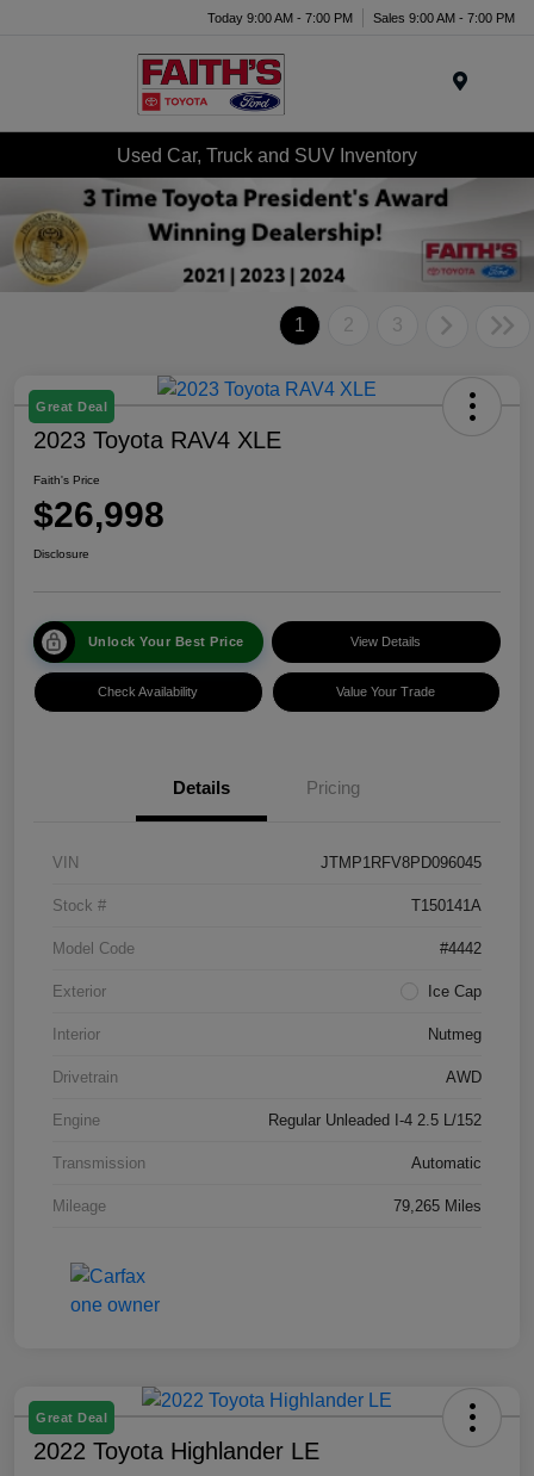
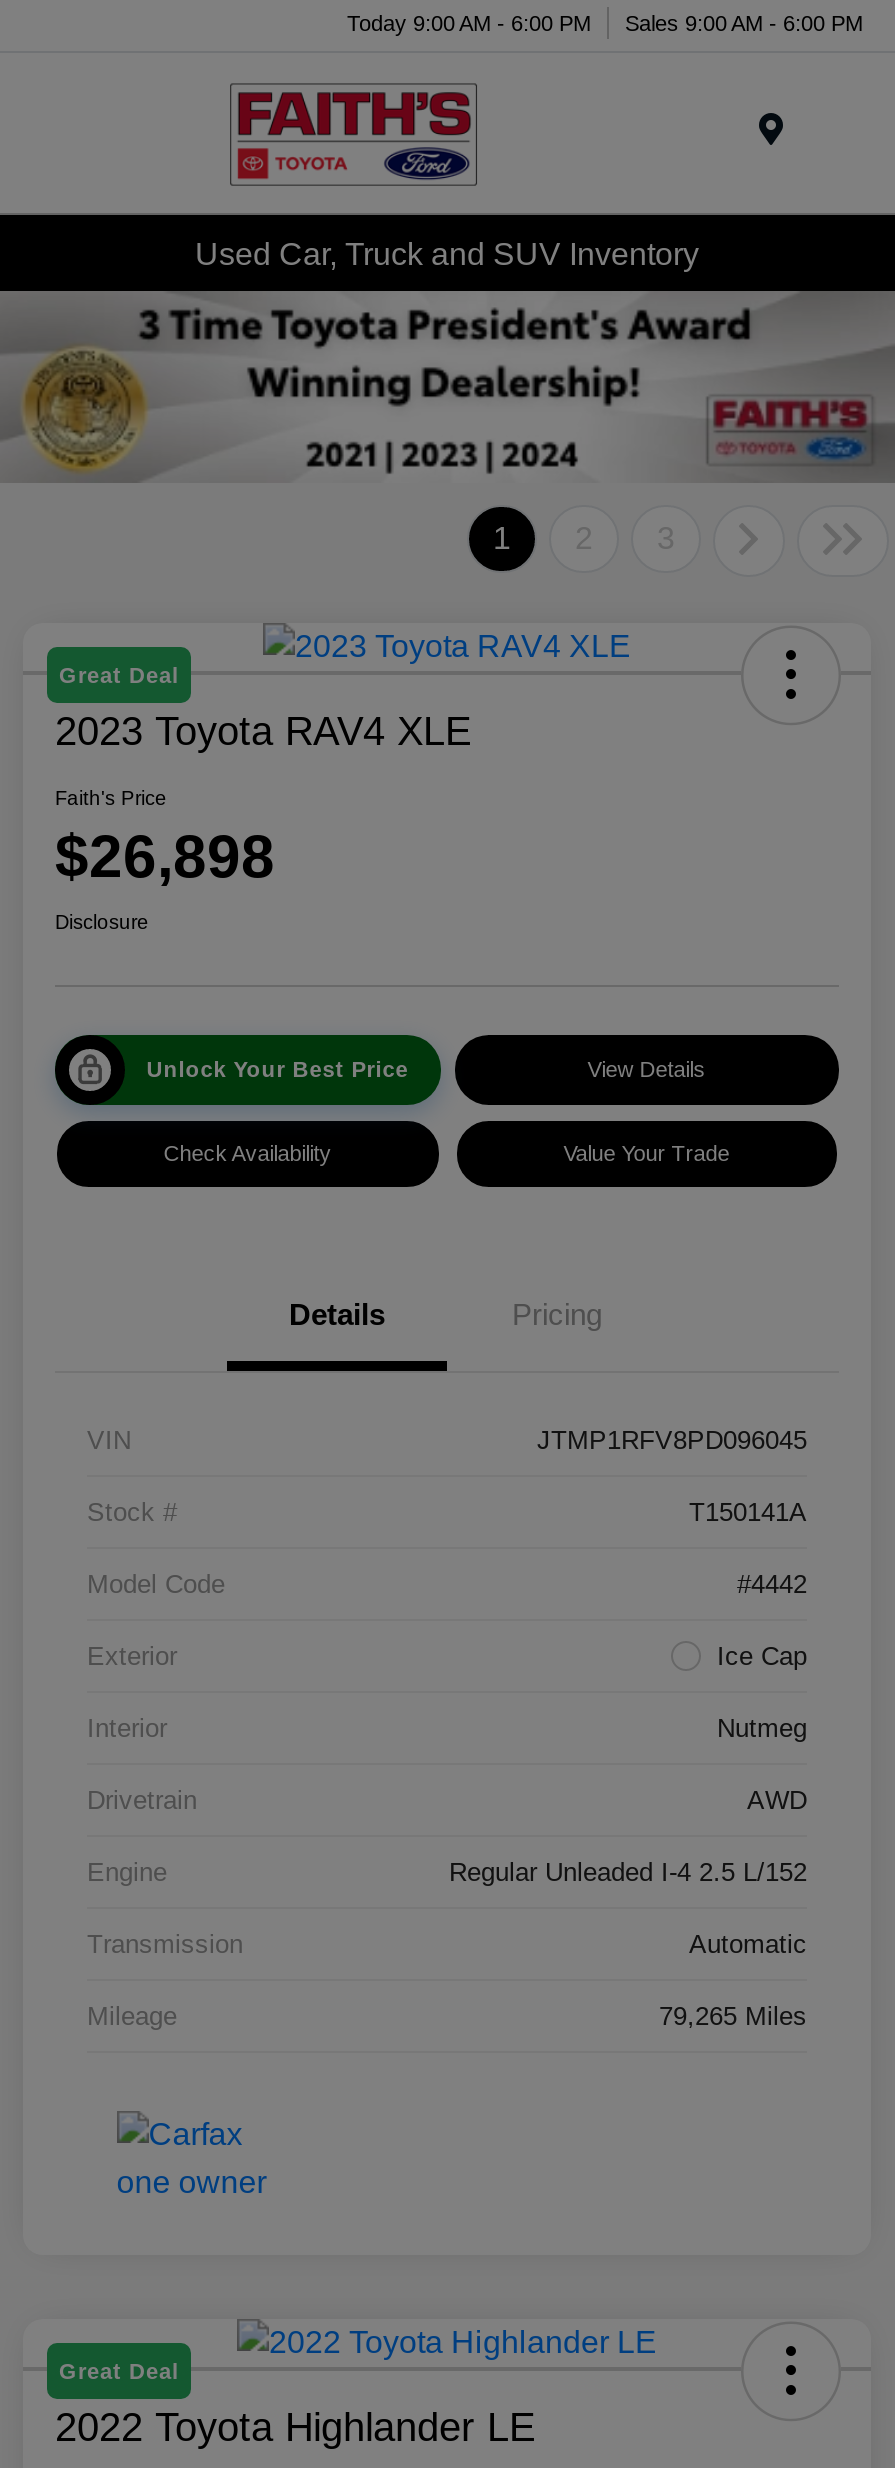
[207,10,353,24] Today 9:00 AM - 7:00 PM -> [347,10,591,34] Today 9:00 AM - 6:00 PM
[373,10,515,24] Sales 9:00 AM - 7:00 PM -> [625,10,863,34] Sales 9:00 AM - 6:00 PM
[33,495,164,534] $26,998 -> [55,823,275,889] $26,898

